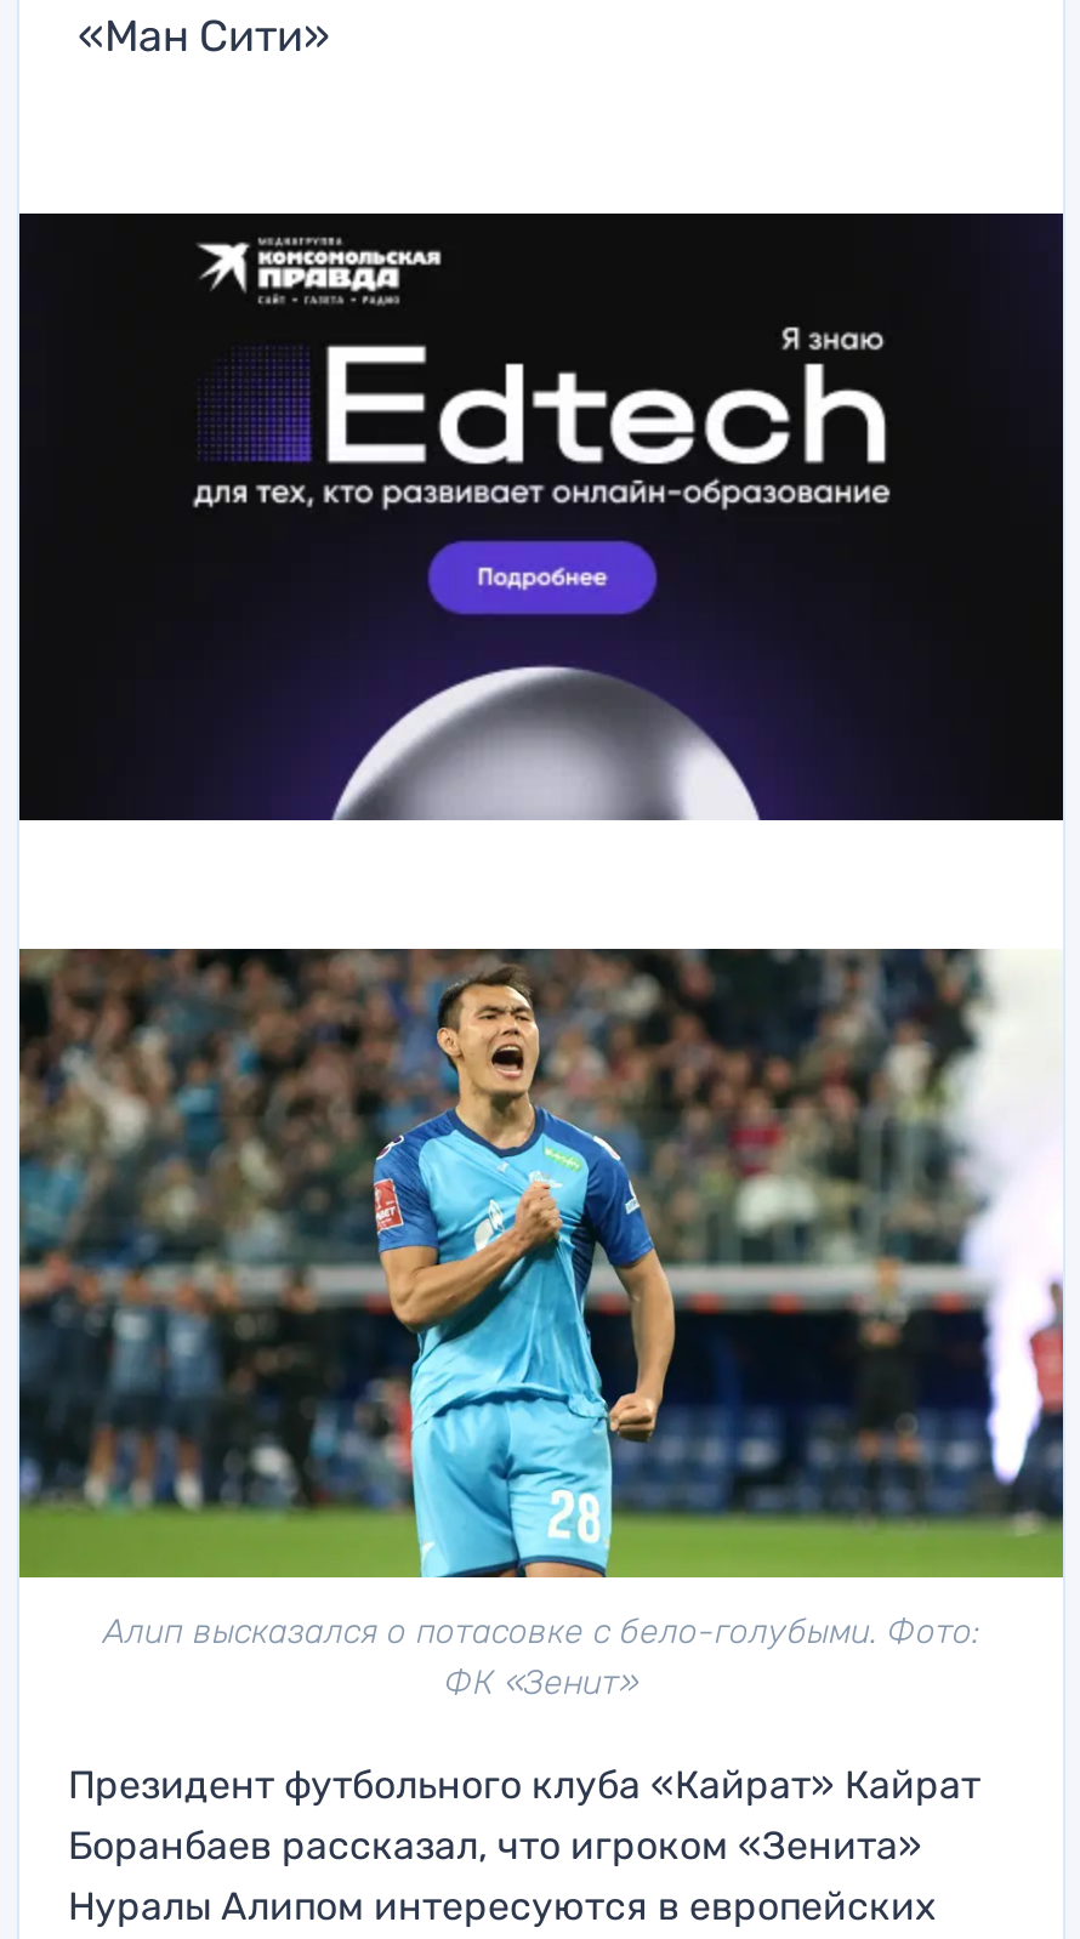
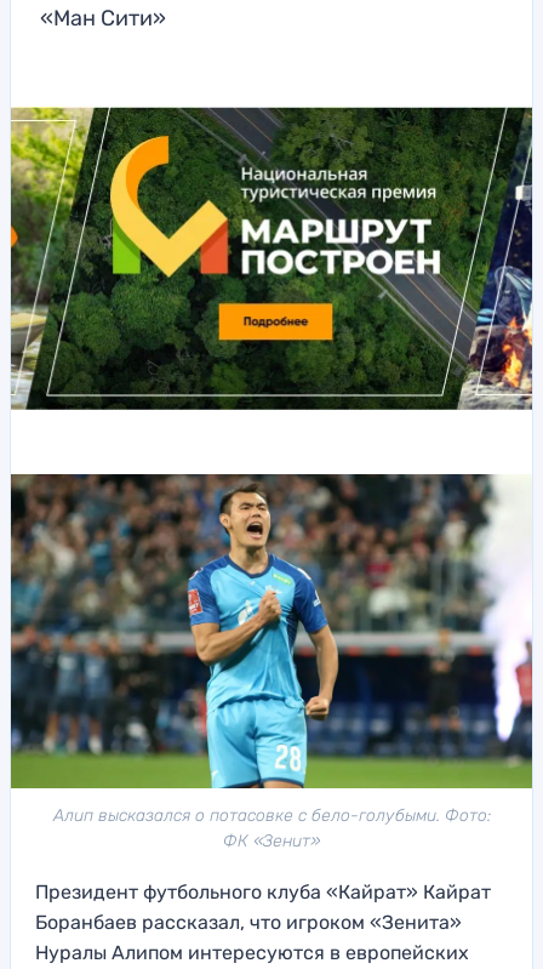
[17,211,1065,820] [image] -> [10,107,533,411] [image]

